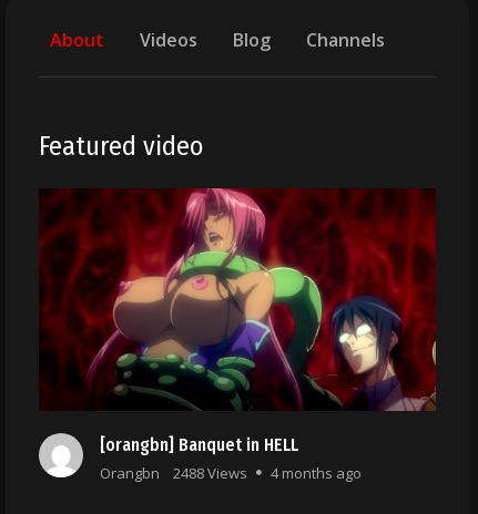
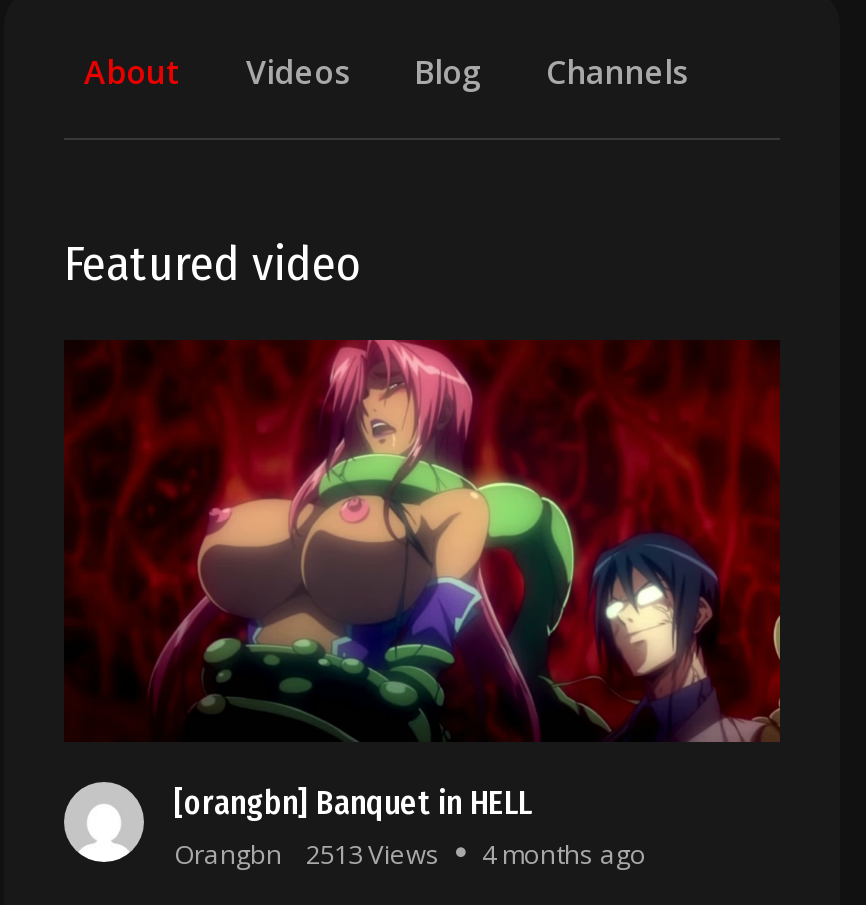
[100,463,362,483] Orangbn 2488 Views 4 months ago -> [174,837,646,873] Orangbn 2513 Views 4 months ago

